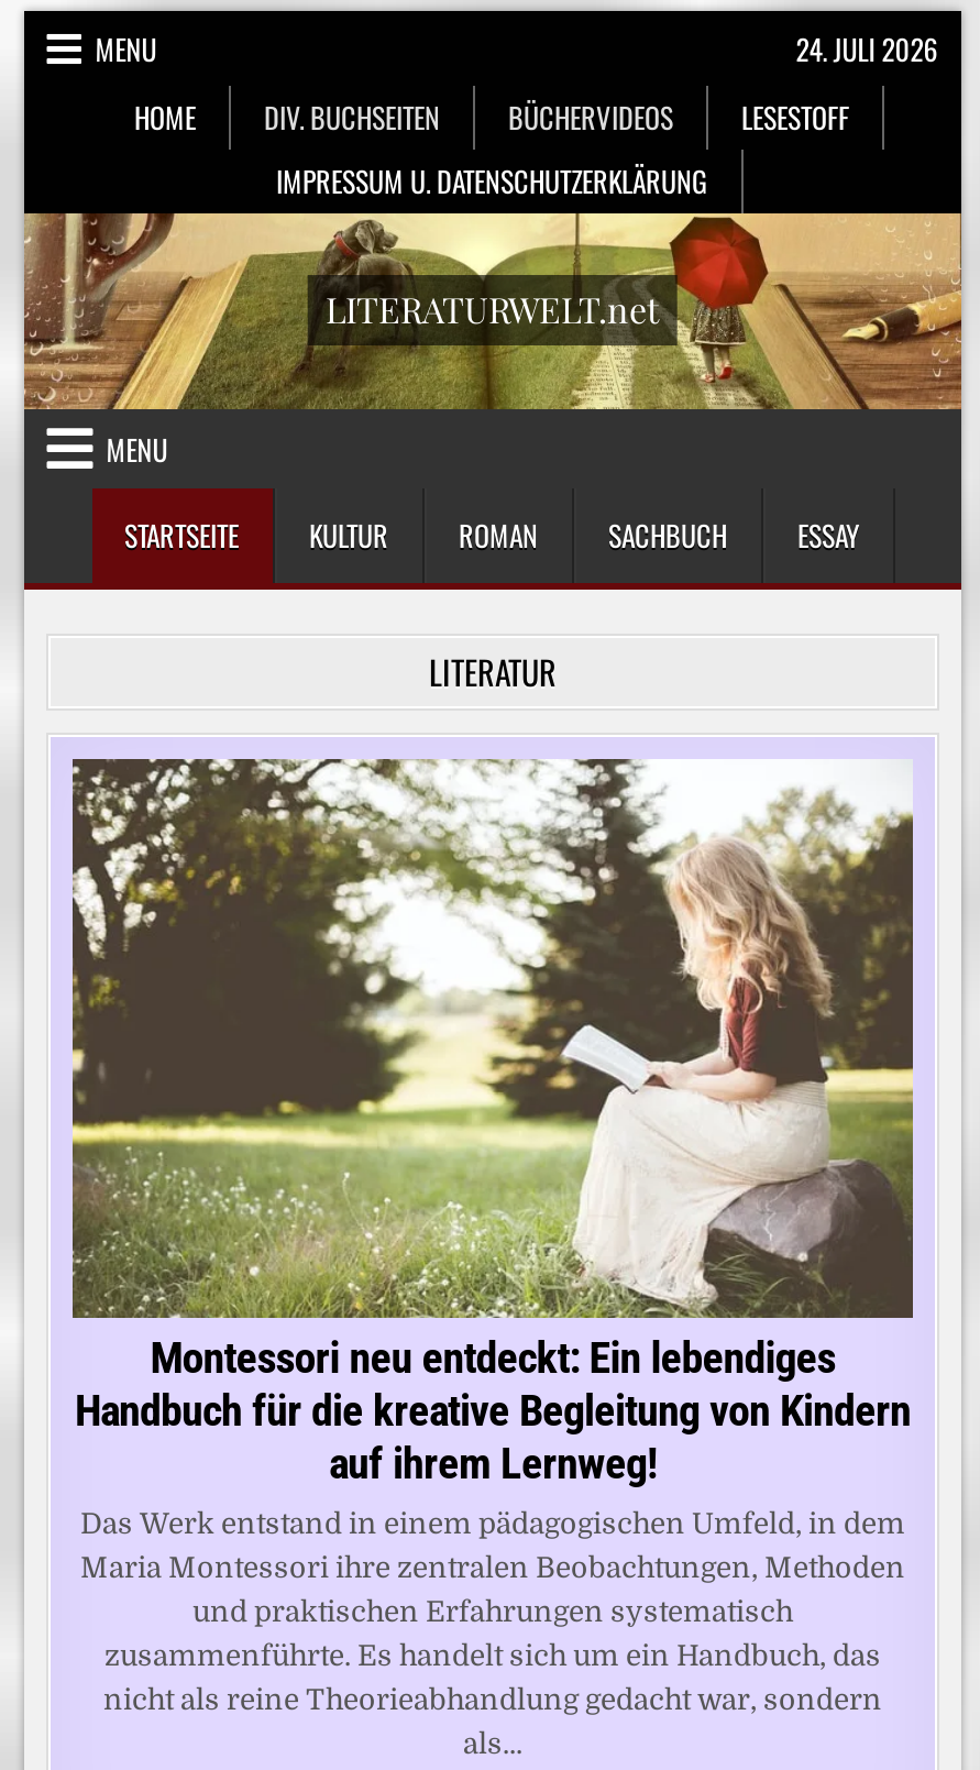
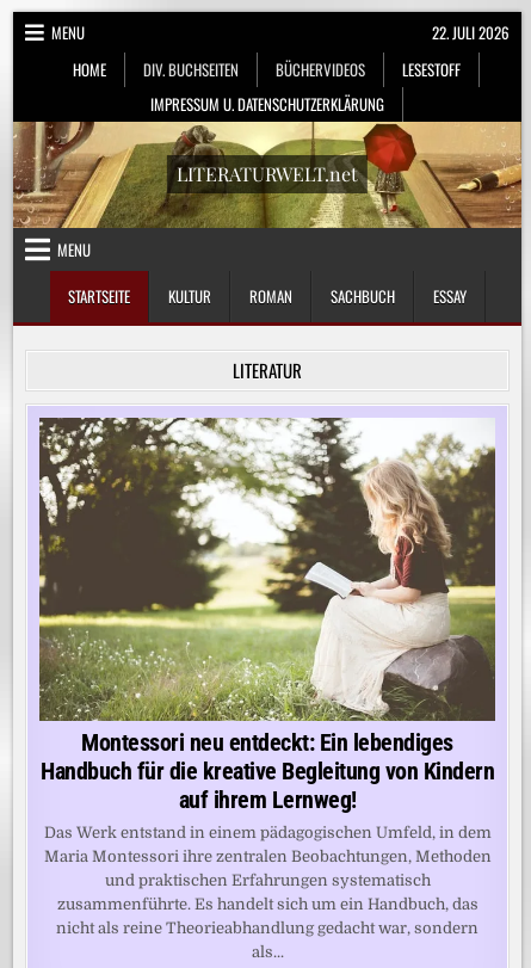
[796,26,939,70] 24. JULI 2026 -> [432,20,509,44] 22. JULI 2026

